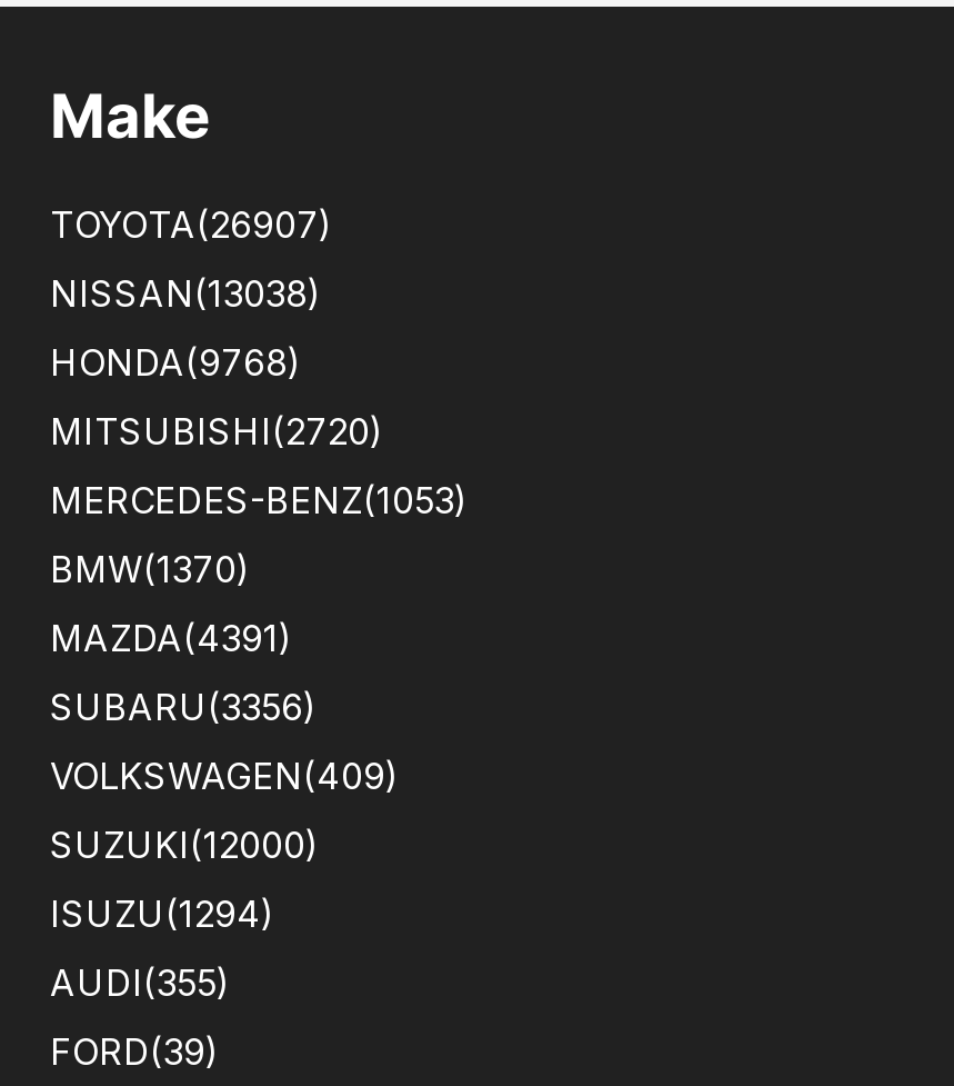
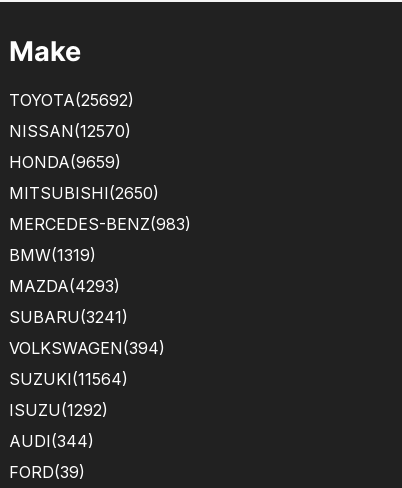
[50,203,332,247] TOYOTA(26907) -> [9,90,134,110] TOYOTA(25692)
[50,272,321,316] NISSAN (13038) -> [9,121,131,141] NISSAN (12570)
[50,341,301,385] HONDA(9768) -> [9,152,121,172] HONDA(9659)
[50,410,383,454] MITSUBISHI (2720) -> [9,183,159,203] MITSUBISHI (2650)
[50,478,468,523] MERCEDES-BENZ(1053) -> [9,214,191,234] MERCEDES-BENZ(983)
[50,547,250,592] BMW(1370) -> [9,245,96,265] BMW(1319)
[50,616,292,661] MAZDA(4391) -> [9,276,120,296] MAZDA(4293)
[50,685,317,730] SUBARU (3356) -> [9,307,128,327] SUBARU (3241)
[50,754,399,799] VOLKSWAGEN (409) -> [9,338,165,358] VOLKSWAGEN (394)
[50,823,319,867] SUZUKI (12000) -> [9,369,128,389] SUZUKI (11564)
[50,892,274,936] ISUZU (1294) -> [9,400,108,420] ISUZU (1292)
[50,961,230,1005] AUDI (355) -> [9,431,94,451] AUDI (344)

